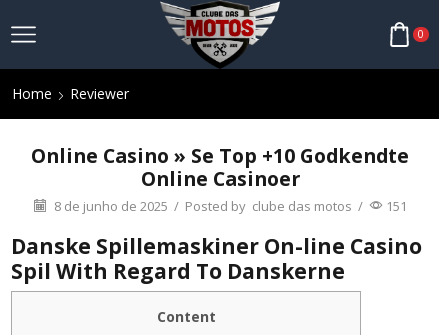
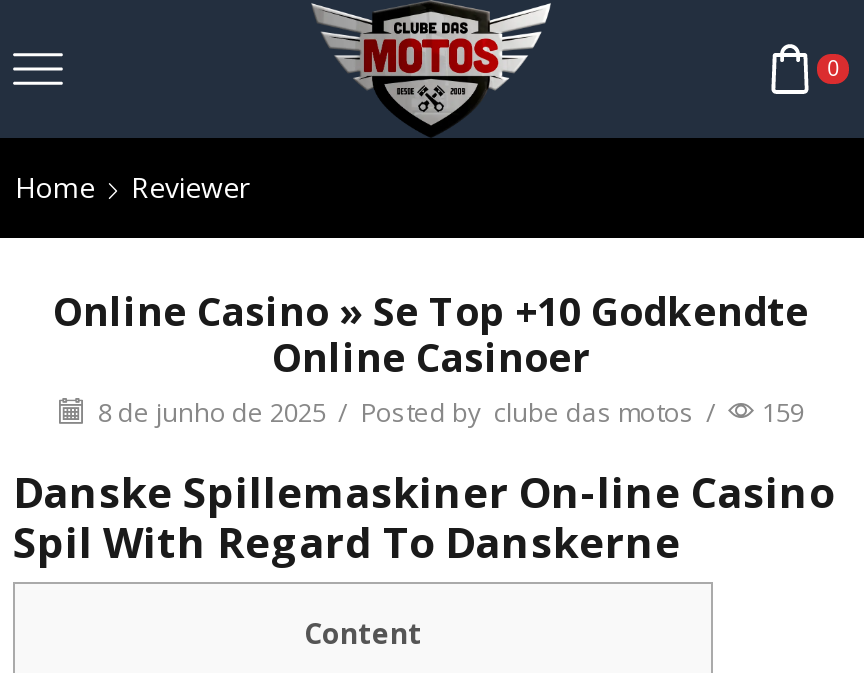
[50,197,406,215] 8 de junho de 2025 / Posted by clube das motos / 151 -> [92,394,804,430] 8 de junho de 2025 / Posted by clube das motos / 159

